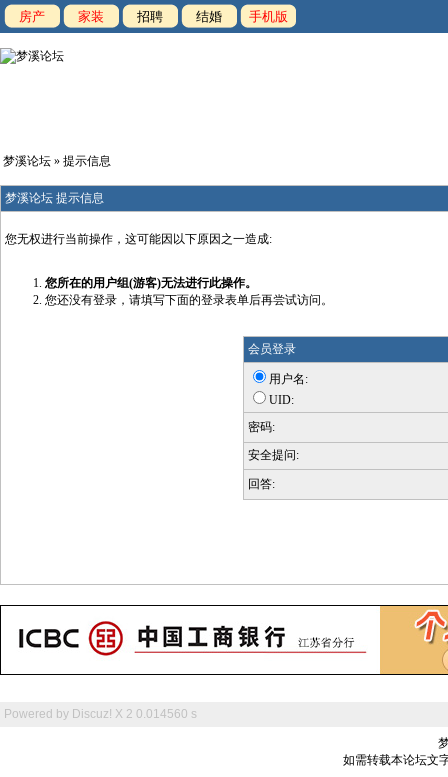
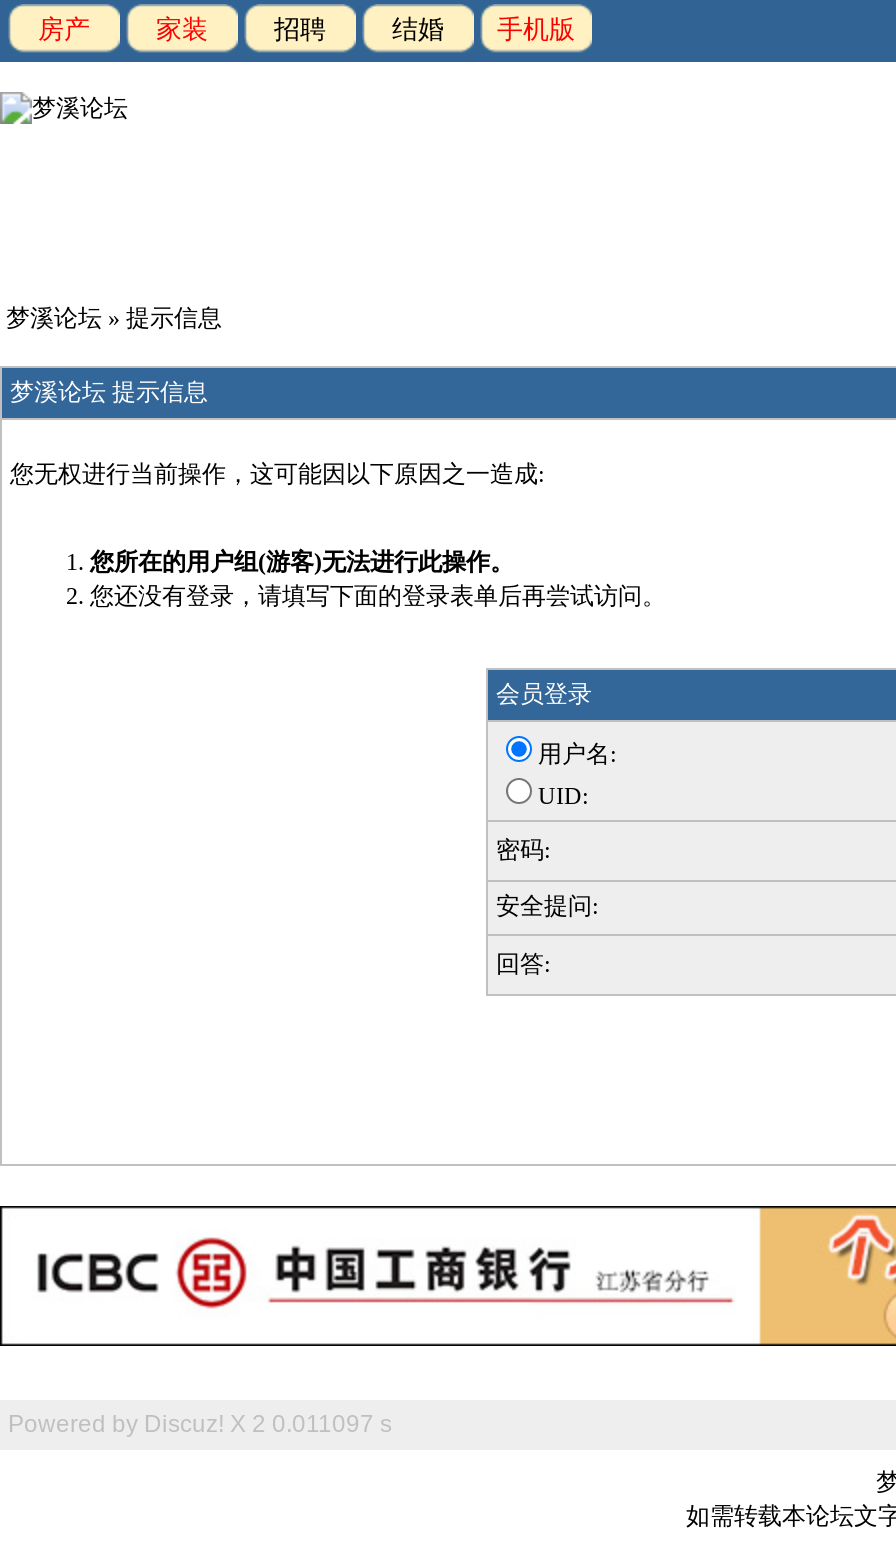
[4,707,197,721] Powered by Discuz! X 2 0.014560 s -> [8,1410,392,1438] Powered by Discuz! X 2 0.011097 s

